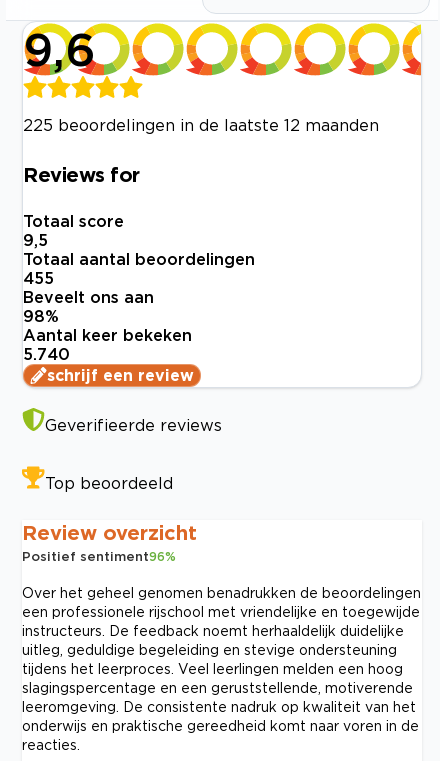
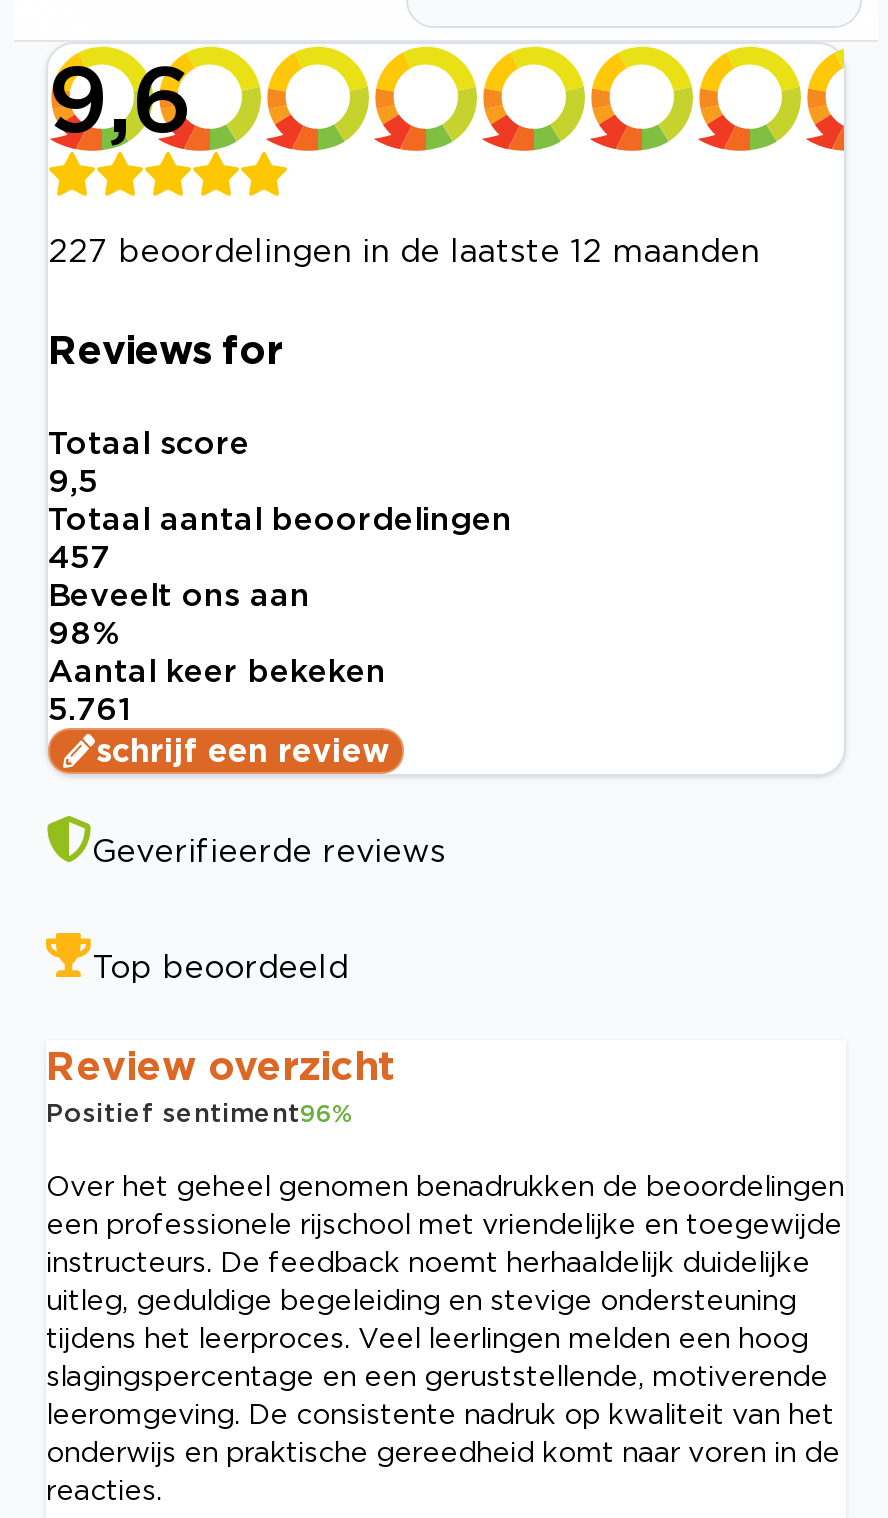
[23,116,379,134] 225 beoordelingen in de laatste 12 maanden -> [48,232,760,268] 227 beoordelingen in de laatste 12 maanden
[23,269,54,287] 455 -> [48,538,110,574] 457
[23,345,70,363] 5.740 -> [48,690,130,726] 5.761

